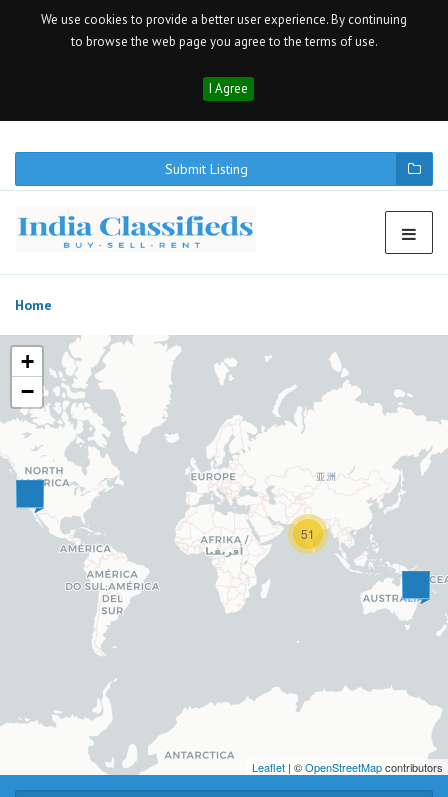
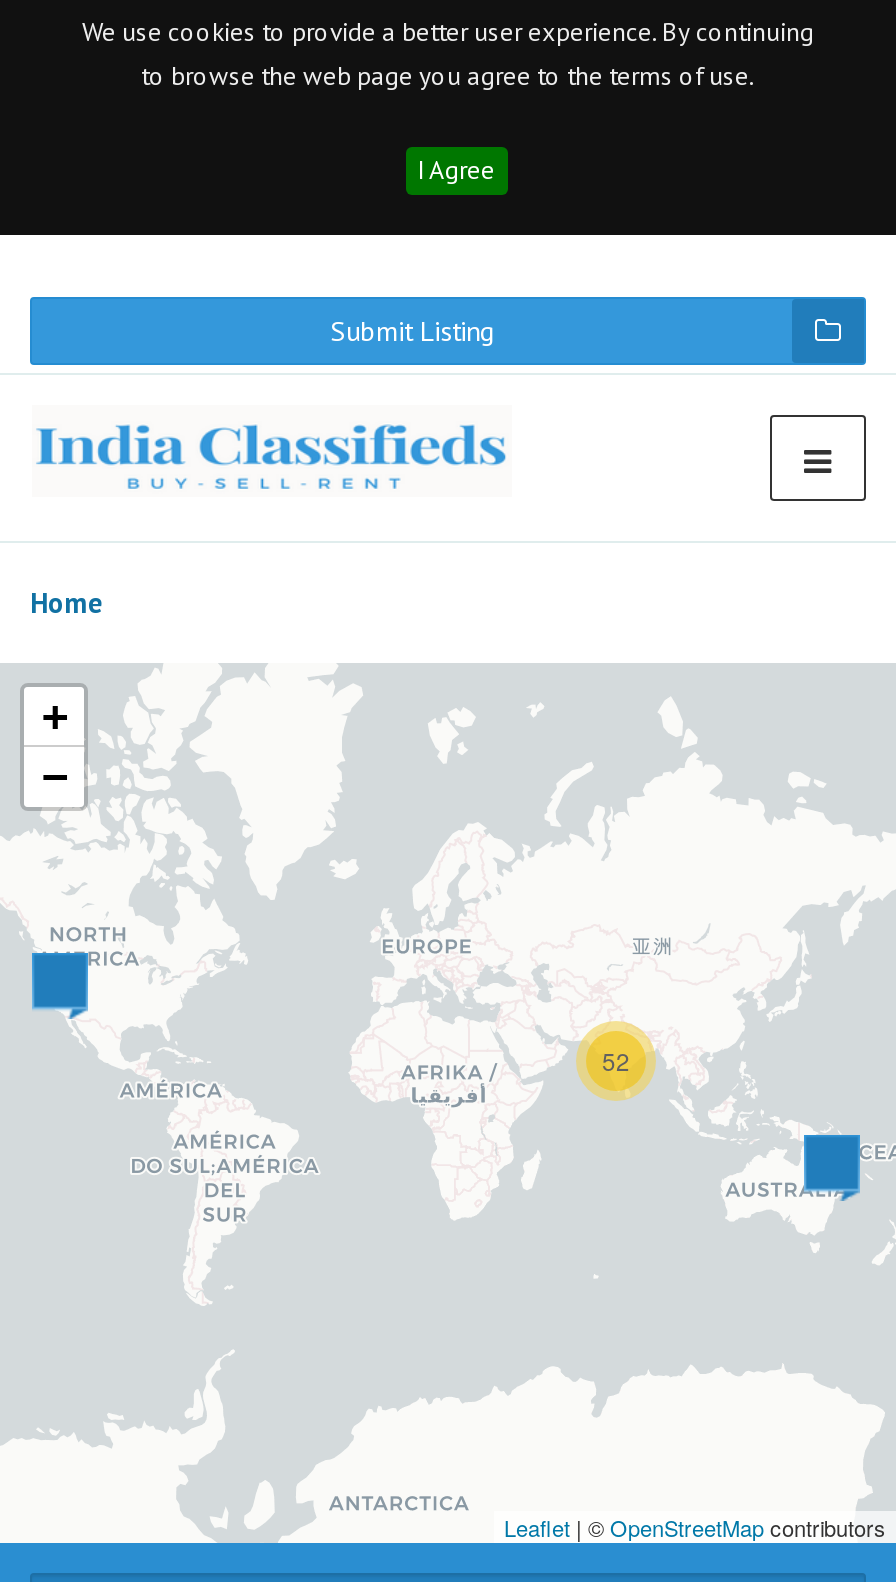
[301,525,315,542] 51 -> [602,1043,630,1077] 52

